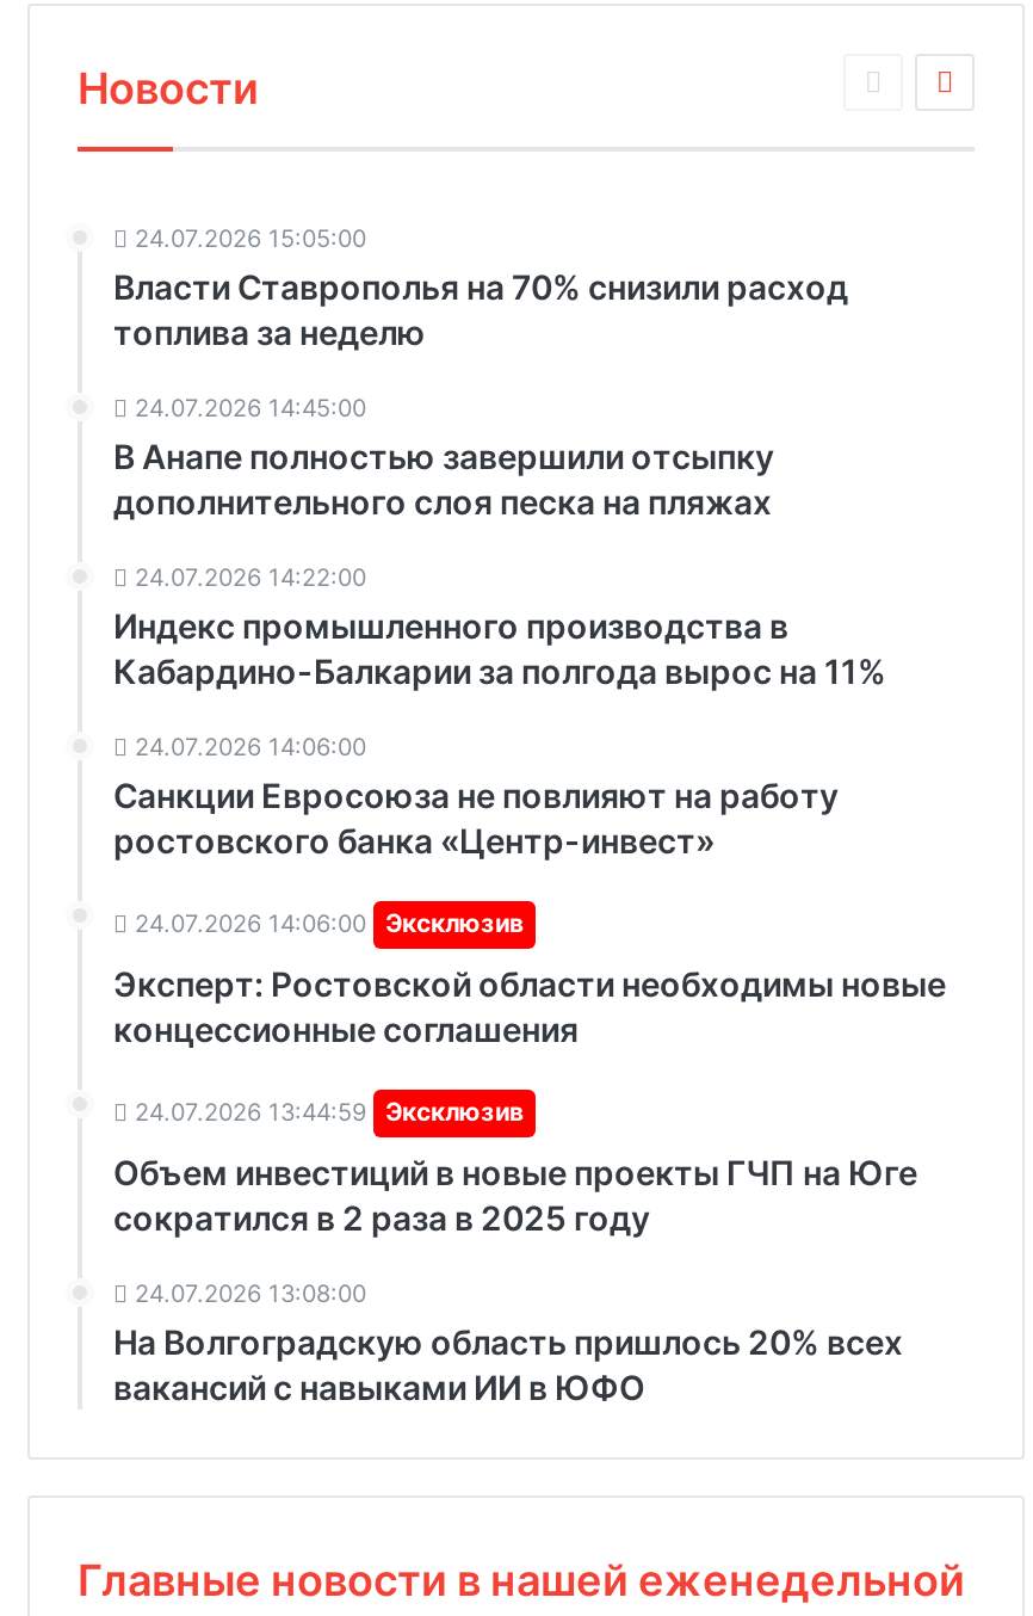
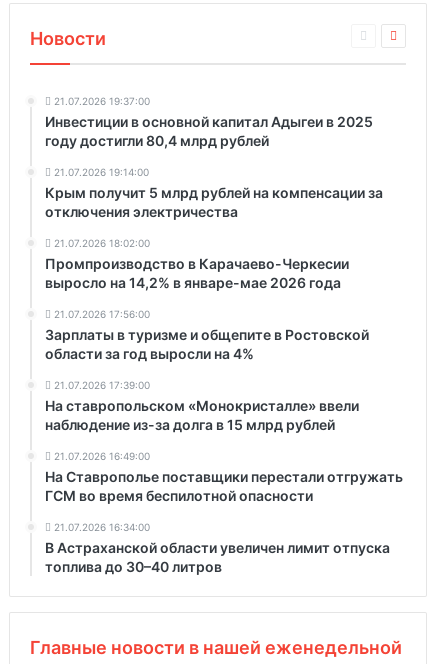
[113,222,946,1406] 24.07.2026 15:05:00 | Власти Ставрополья на 70% снизили расход | топлива за неделю | 24.07.2026 14:45:00 | В Анапе полностью завершили отсыпку | дополнительного слоя песка на пляжах | 24.07.2026 14:22:00 | Индекс промышленного производства в | Кабардино-Балкарии за полгода вырос на 11% | 24.07.2026 14:06:00 | Санкции Евросоюза не повлияют на работу | ростовского банка «Центр-инвест» | 24.07.2026 14:06:00 | Эксклюзив | Эксперт: Ростовской области необходимы новые | концессионные соглашения | 24.07.2026 13:44:59 | Эксклюзив | Объем инвестиций в новые проекты ГЧП на Юге | сократился в 2 раза в 2025 году | 24.07.2026 13:08:00 | На Волгоградскую область пришлось 20% всех | вакансий с навыками ИИ в ЮФО -> [45,94,403,574] 21.07.2026 19:37:00 | Инвестиции в основной капитал Адыгеи в 2025 | году достигли 80,4 млрд рублей | 21.07.2026 19:14:00 | Крым получит 5 млрд рублей на компенсации за | отключения электричества | 21.07.2026 18:02:00 | Промпроизводство в Карачаево-Черкесии | выросло на 14,2% в январе-мае 2026 года | 21.07.2026 17:56:00 | Зарплаты в туризме и общепите в Ростовской | области за год выросли на 4% | 21.07.2026 17:39:00 | На ставропольском «Монокристалле» ввели | наблюдение из-за долга в 15 млрд рублей | 21.07.2026 16:49:00 | На Ставрополье поставщики перестали отгружать | ГСМ во время беспилотной опасности | 21.07.2026 16:34:00 | В Астраханской области увеличен лимит отпуска | топлива до 30–40 литров

